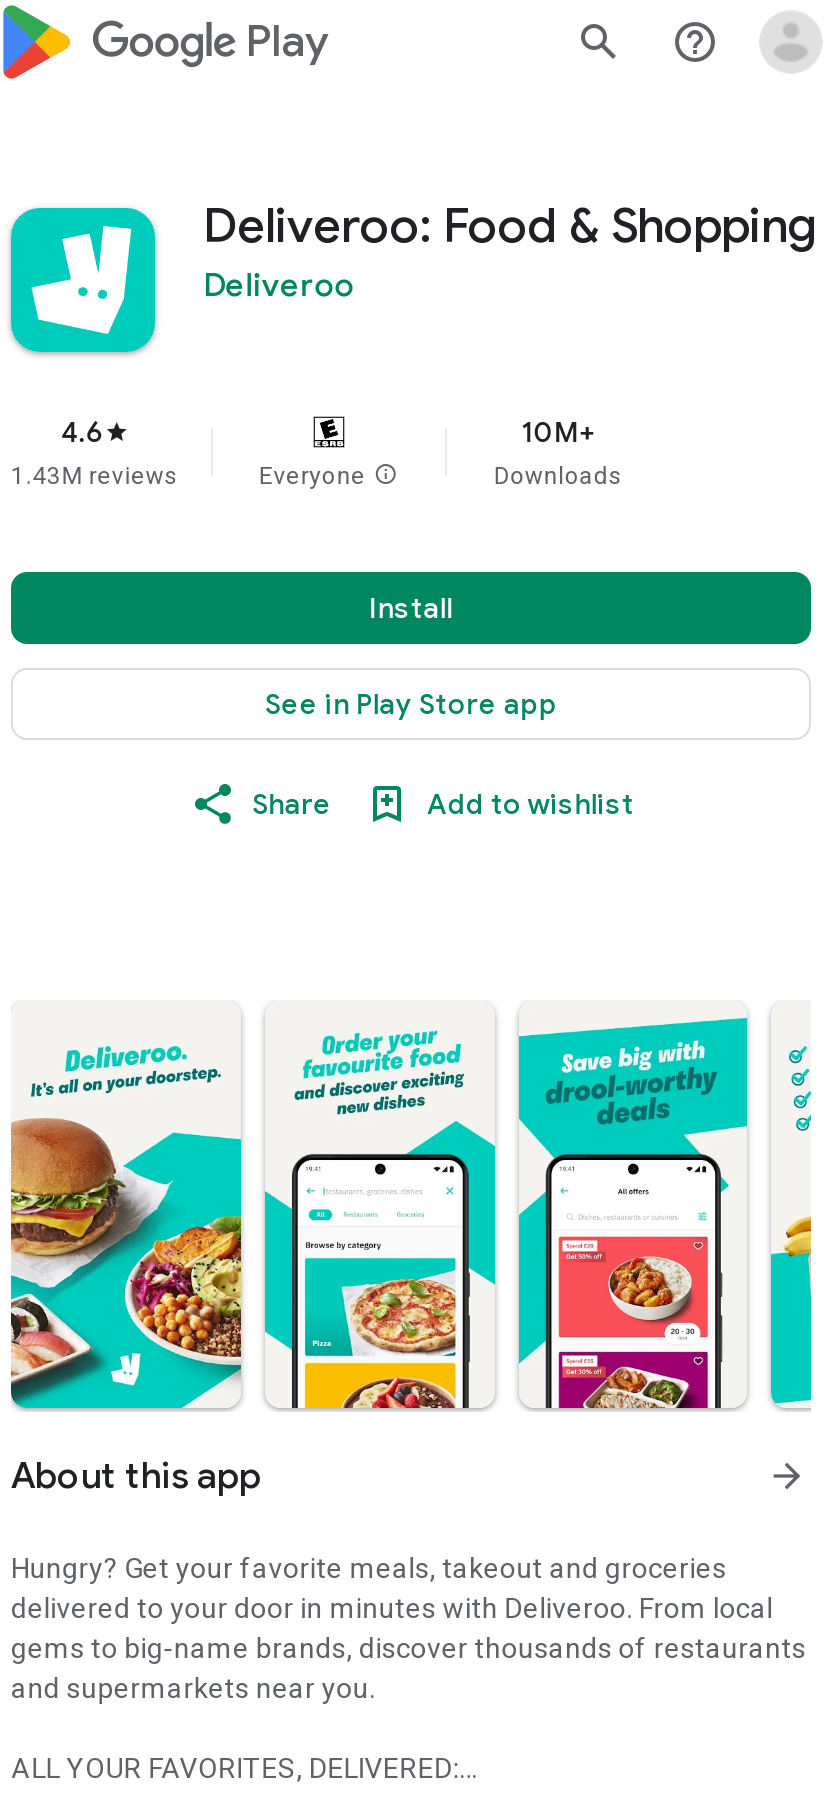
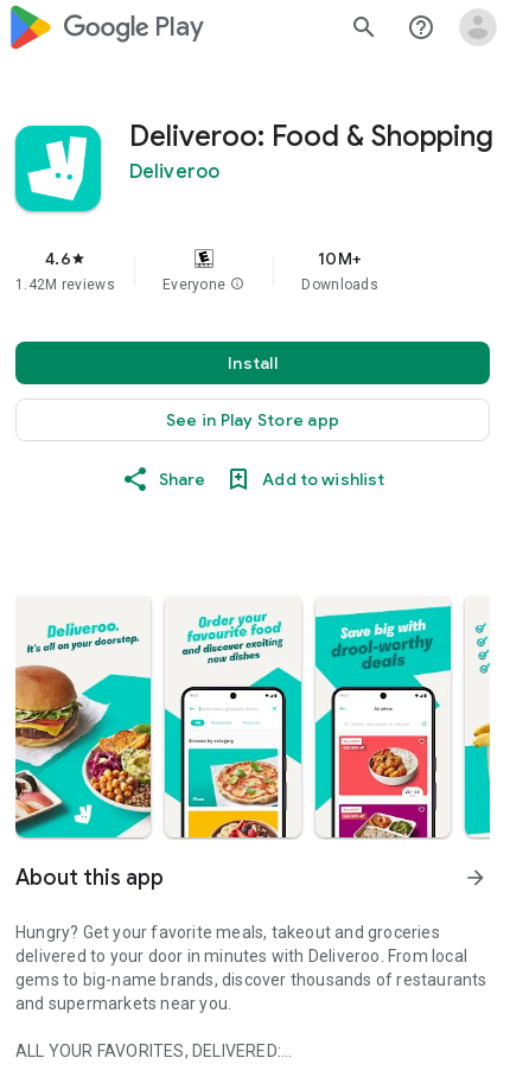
[11,462,179,490] 1.43M reviews -> [15,276,115,293] 1.42M reviews

